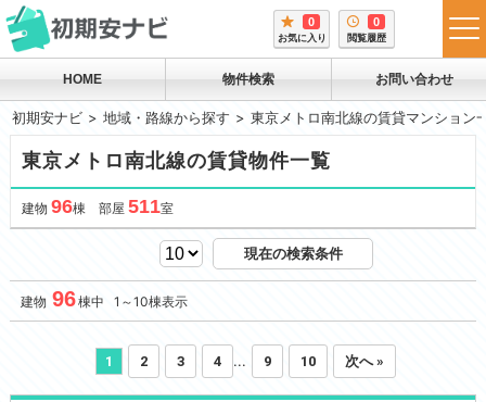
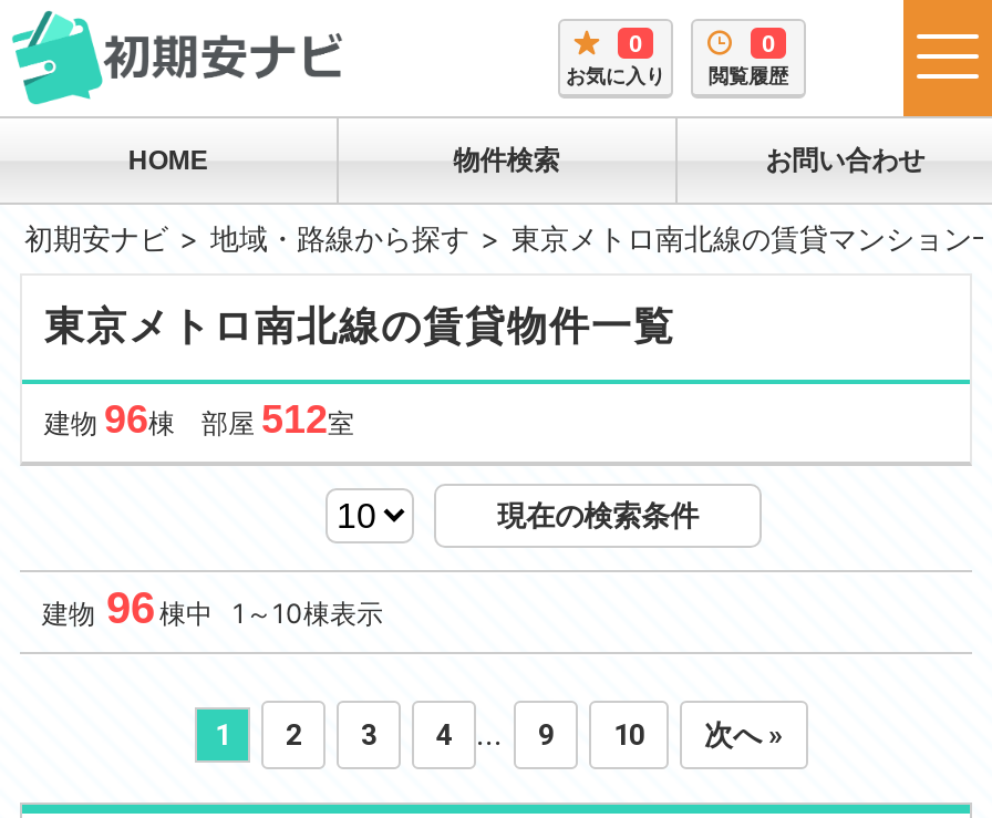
[22,196,174,217] 建物96棟 部屋511室 -> [44,397,354,442] 建物96棟 部屋512室

